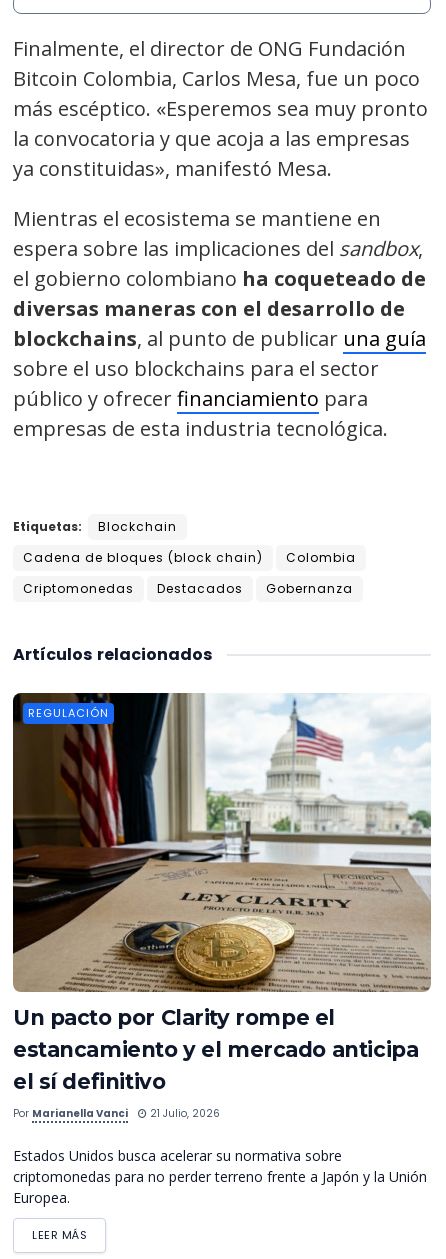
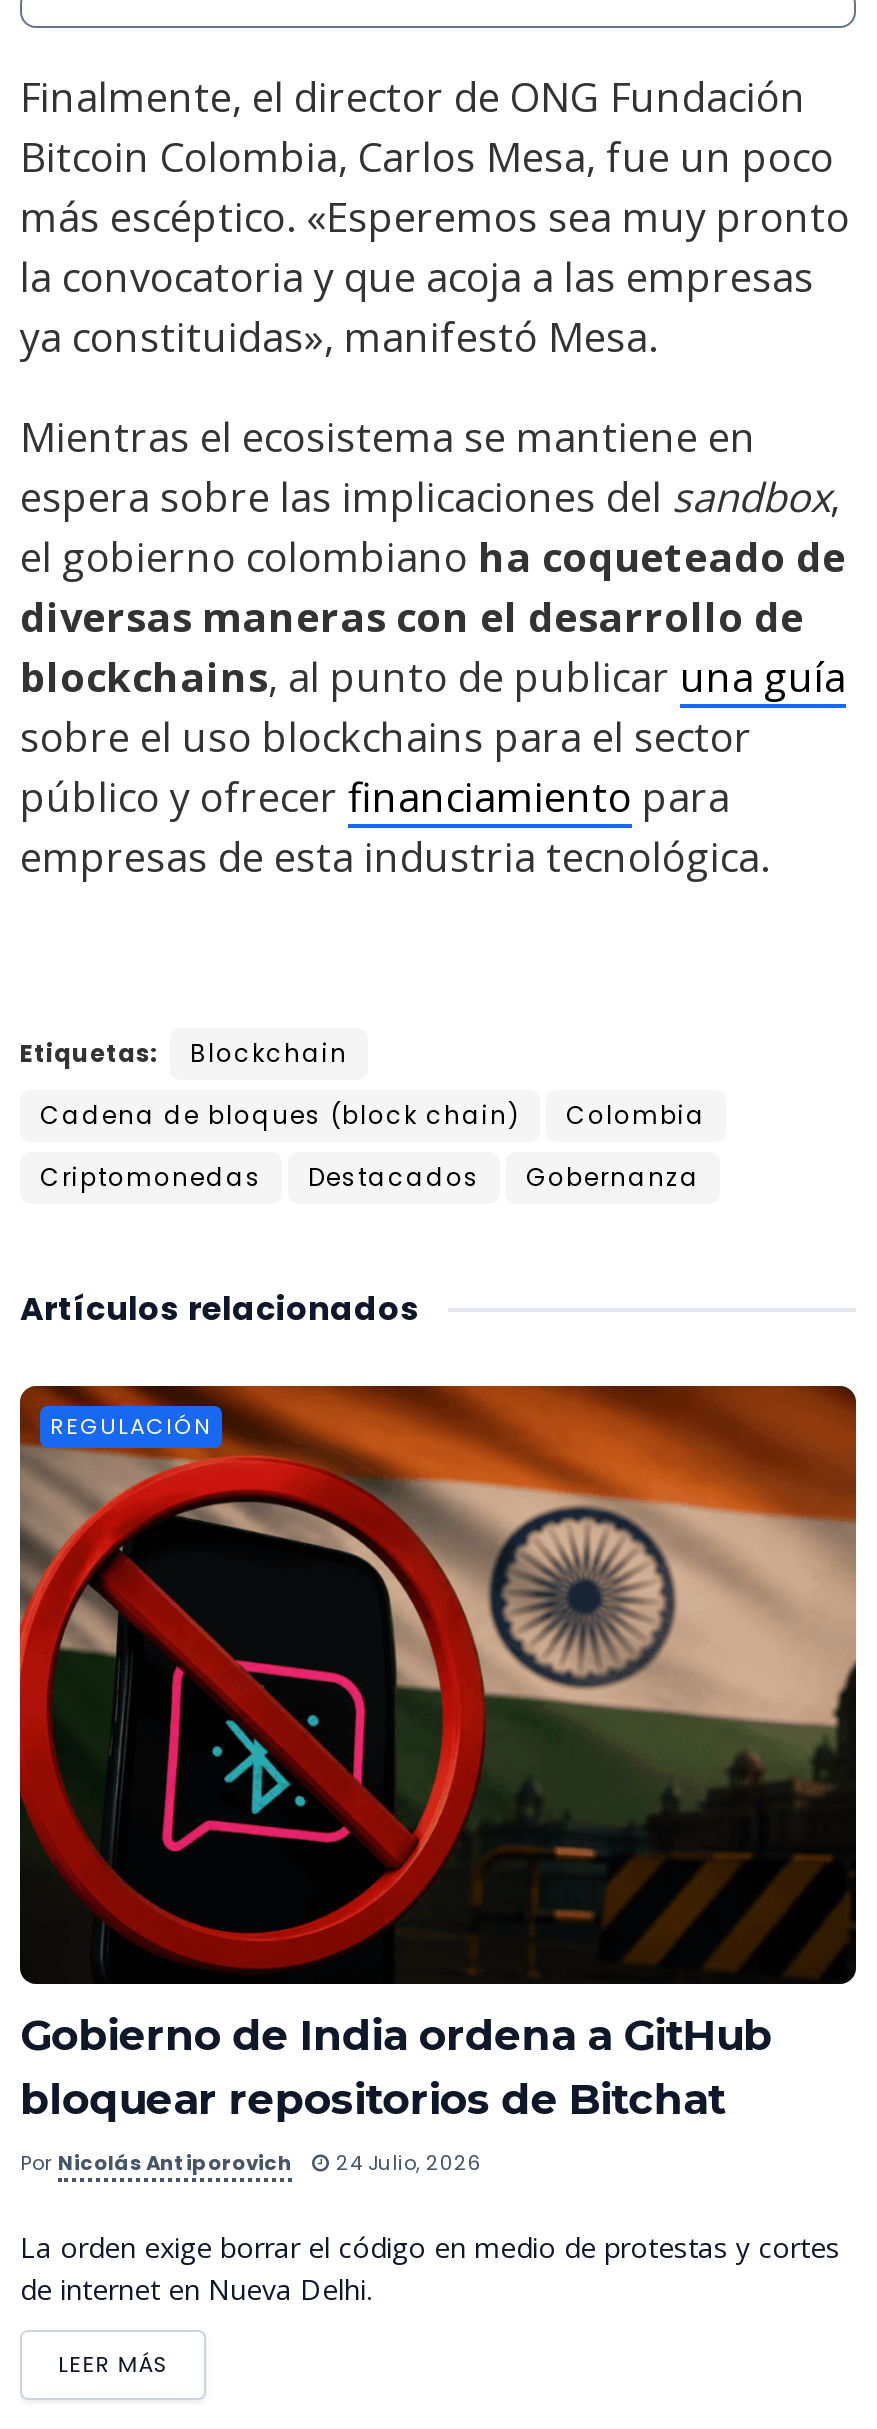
[12,692,431,1094] [image] | Un pacto por Clarity rompe el | estancamiento y el mercado anticipa | el sí definitivo -> [18,1384,858,2124] [image] | Gobierno de India ordena a GitHub | bloquear repositorios de Bitchat
[13,1106,220,1121] Por Marianella Vanci | 21 Julio, 2026 -> [20,2148,482,2178] Por Nicolás Antiporovich | 24 Julio, 2026
[13,1146,427,1207] Estados Unidos busca acelerar su normativa sobre | criptomonedas para no perder terreno frente a Japón y la Unión | Europea. -> [20,2228,840,2308] La orden exige borrar el código en medio de protestas y cortes | de internet en Nueva Delhi.

